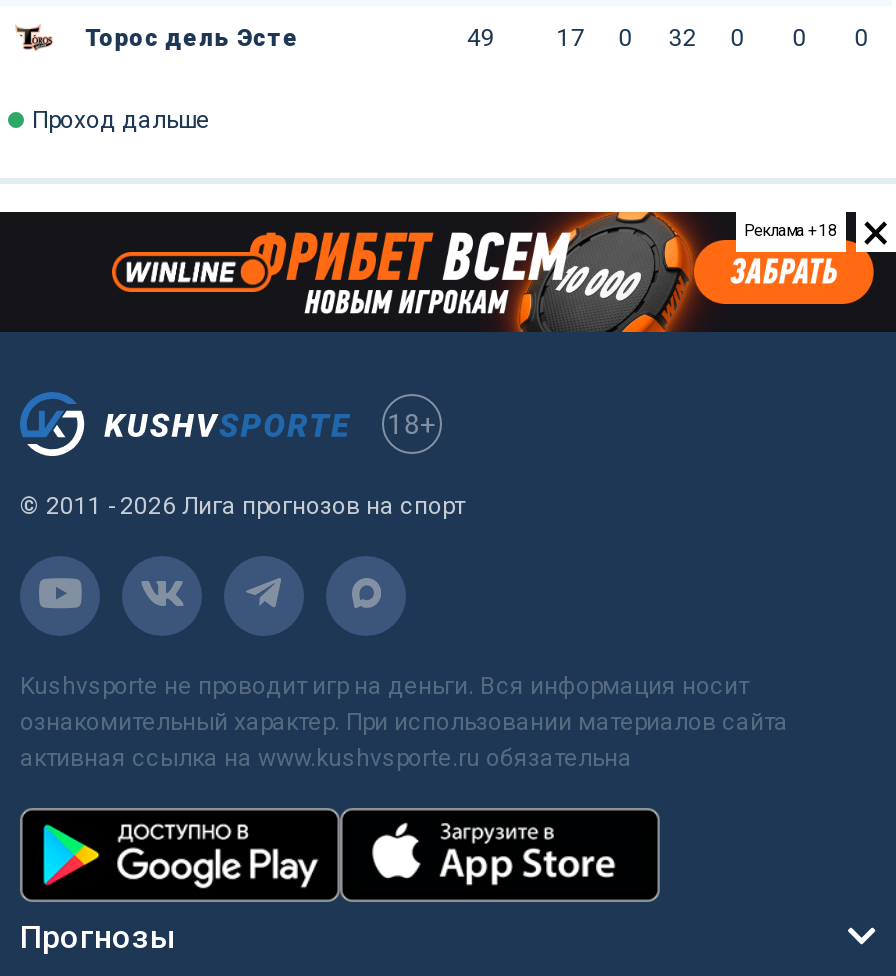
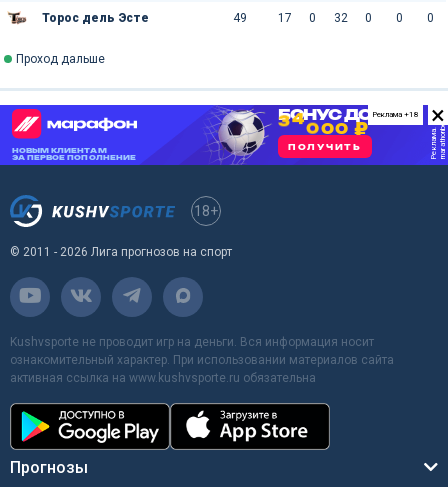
[6,210,890,334] [image] -> [3,104,445,166] [image]

